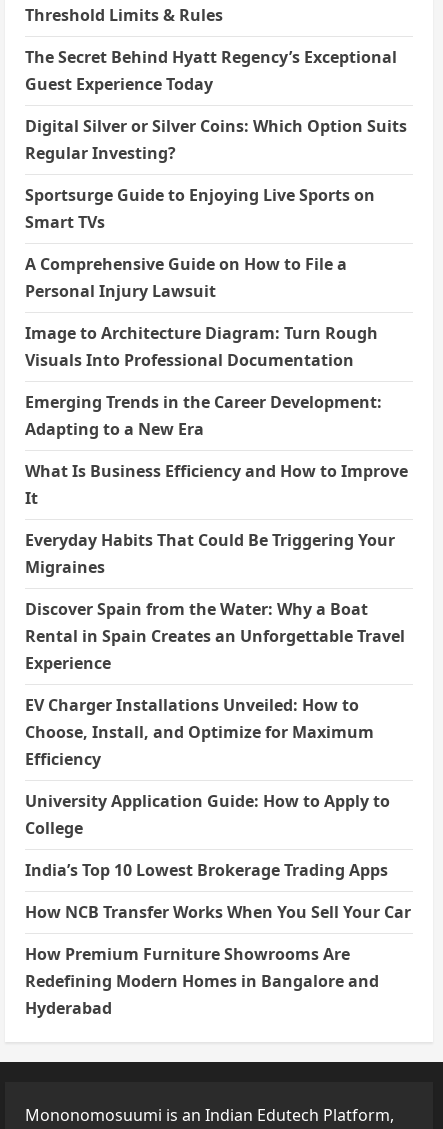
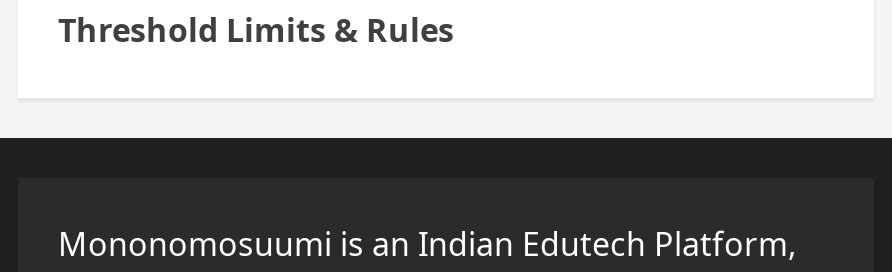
[25,46,411,1019] The Secret Behind Hyatt Regency’s Exceptional | Guest Experience Today | Digital Silver or Silver Coins: Which Option Suits | Regular Investing? | Sportsurge Guide to Enjoying Live Sports on | Smart TVs | A Comprehensive Guide on How to File a | Personal Injury Lawsuit | Image to Architecture Diagram: Turn Rough | Visuals Into Professional Documentation | Emerging Trends in the Career Development: | Adapting to a New Era | What Is Business Efficiency and How to Improve | It | Everyday Habits That Could Be Triggering Your | Migraines | Discover Spain from the Water: Why a Boat | Rental in Spain Creates an Unforgettable Travel | Experience | EV Charger Installations Unveiled: How to | Choose, Install, and Optimize for Maximum | Efficiency | University Application Guide: How to Apply to | College | India’s Top 10 Lowest Brokerage Trading Apps | How NCB Transfer Works When You Sell Your Car | How Premium Furniture Showrooms Are | Redefining Modern Homes in Bangalore and | Hyderabad -> none

